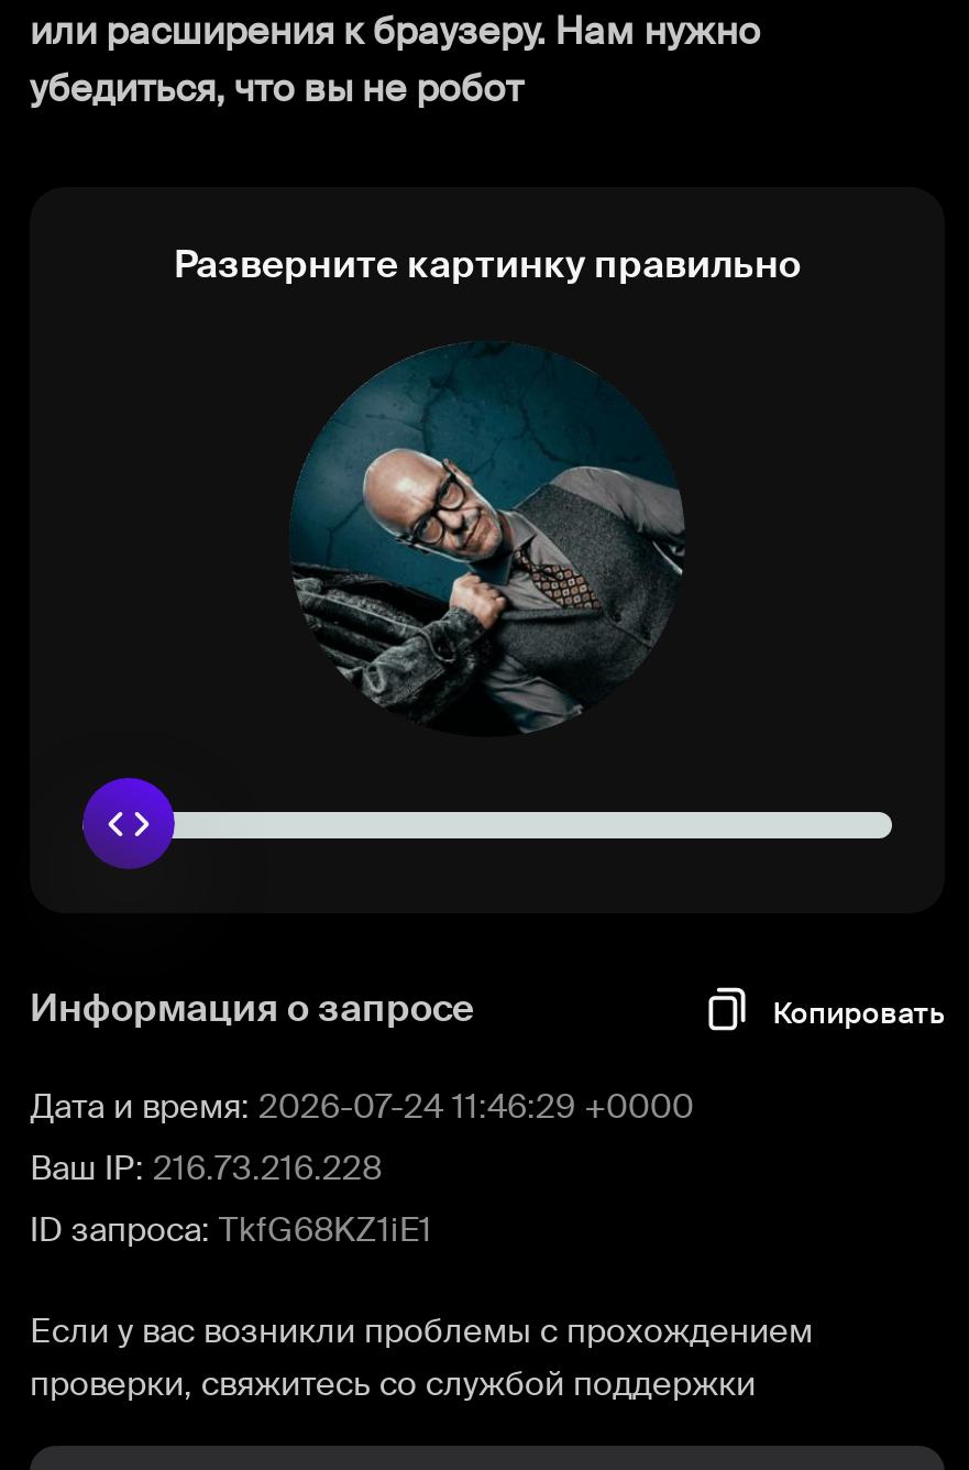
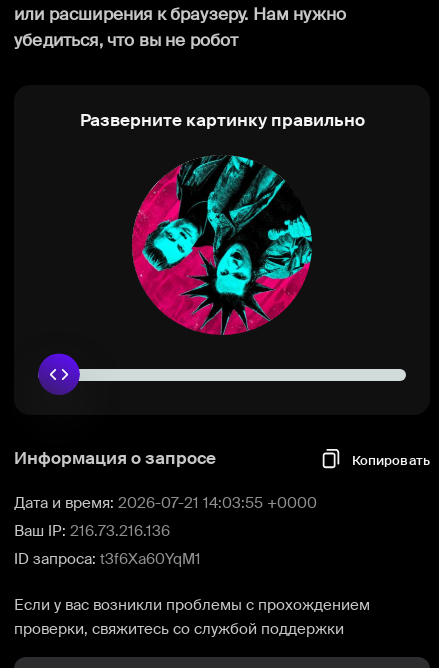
[289,343,685,737] [image] -> [131,155,313,336] [image]
[30,1085,694,1129] Дата и время: 2026-07-24 11:46:29 +0000 -> [14,493,317,513] Дата и время: 2026-07-21 14:03:55 +0000
[30,1147,382,1191] Ваш IP: 216.73.216.228 -> [14,521,170,541] Ваш IP: 216.73.216.136
[30,1208,432,1252] ID запроса: TkfG68KZ1iE1 -> [14,549,201,569] ID запроса: t3f6Xa60YqM1

